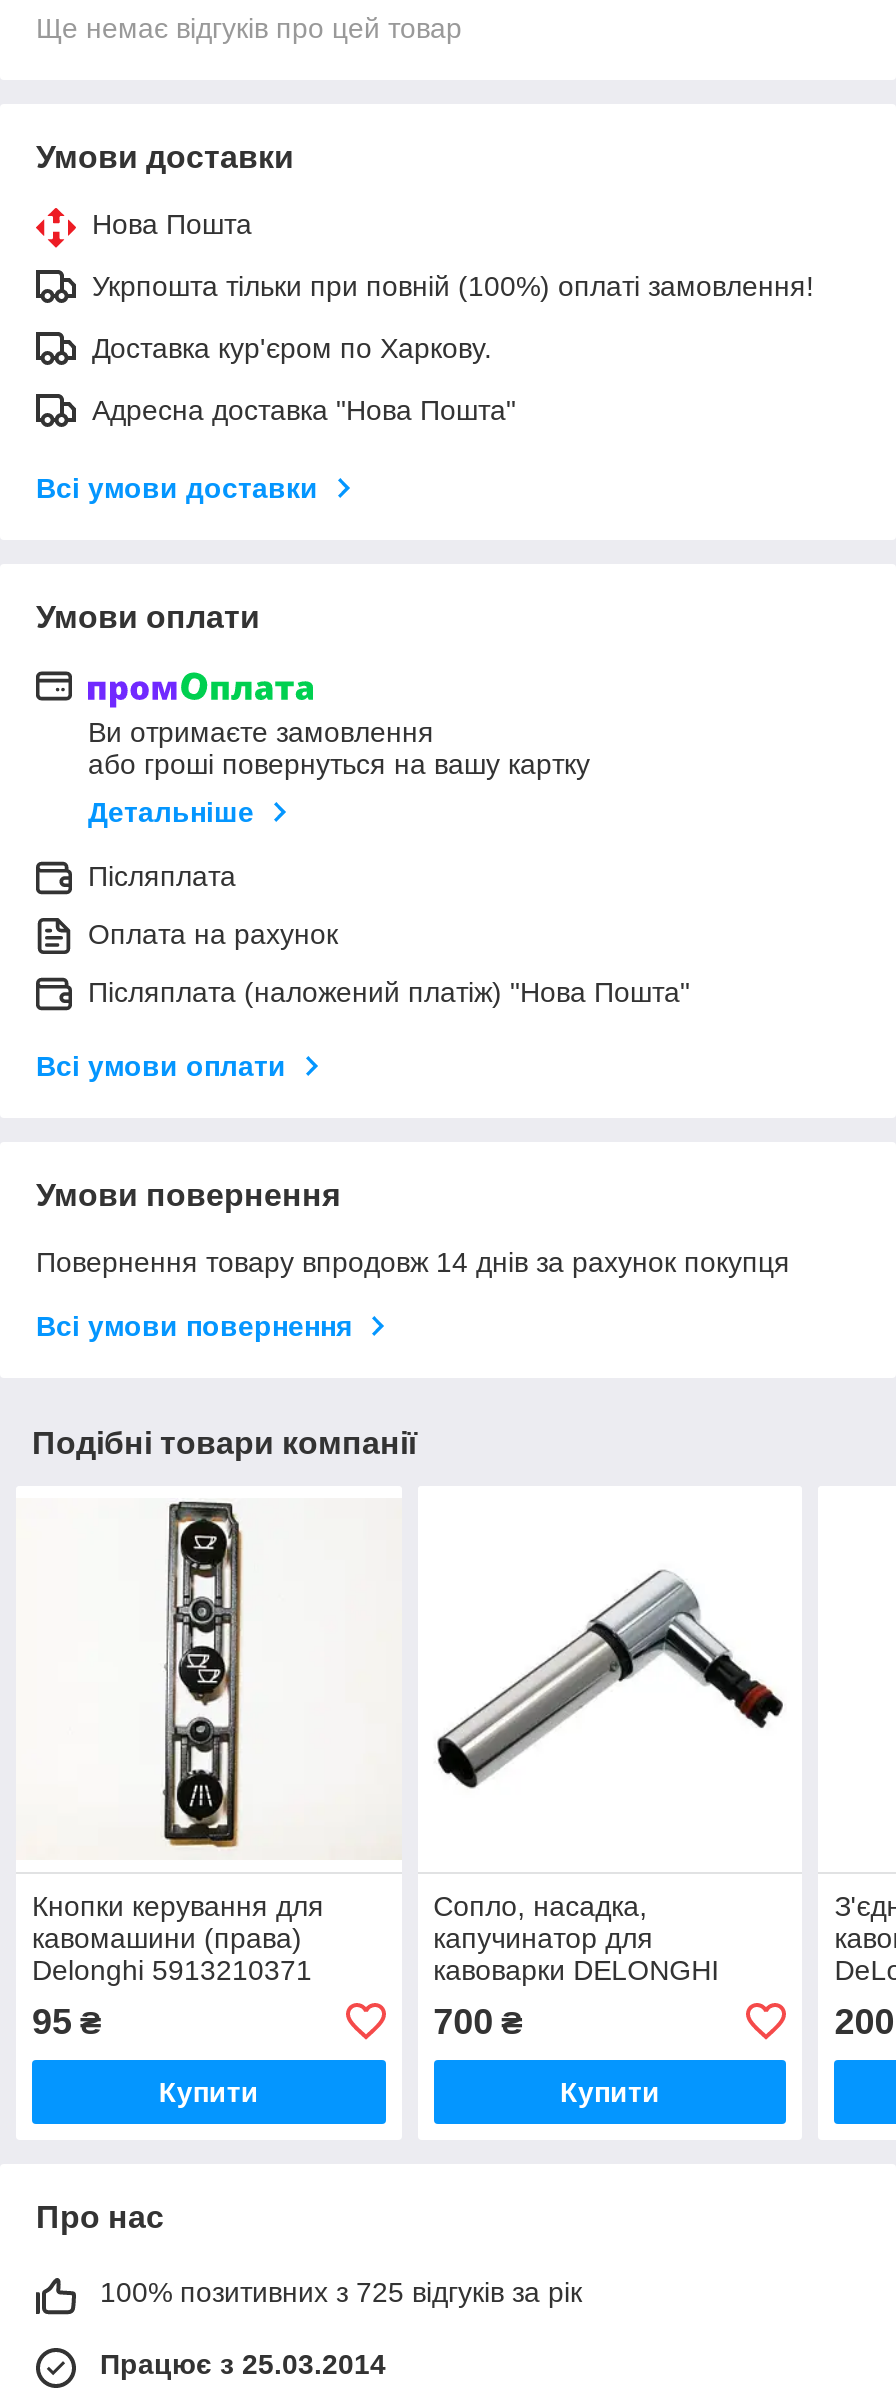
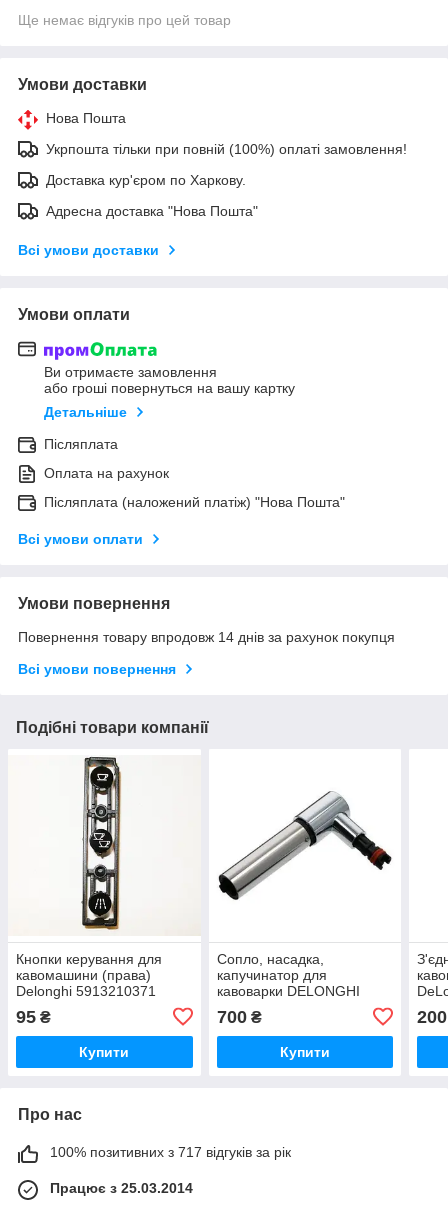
[100,2276,582,2308] 100% позитивних з 725 відгуків за рік -> [50,1144,291,1160] 100% позитивних з 717 відгуків за рік

